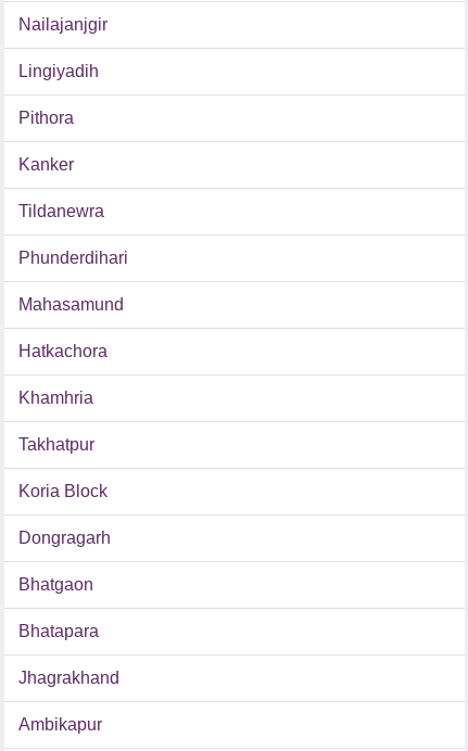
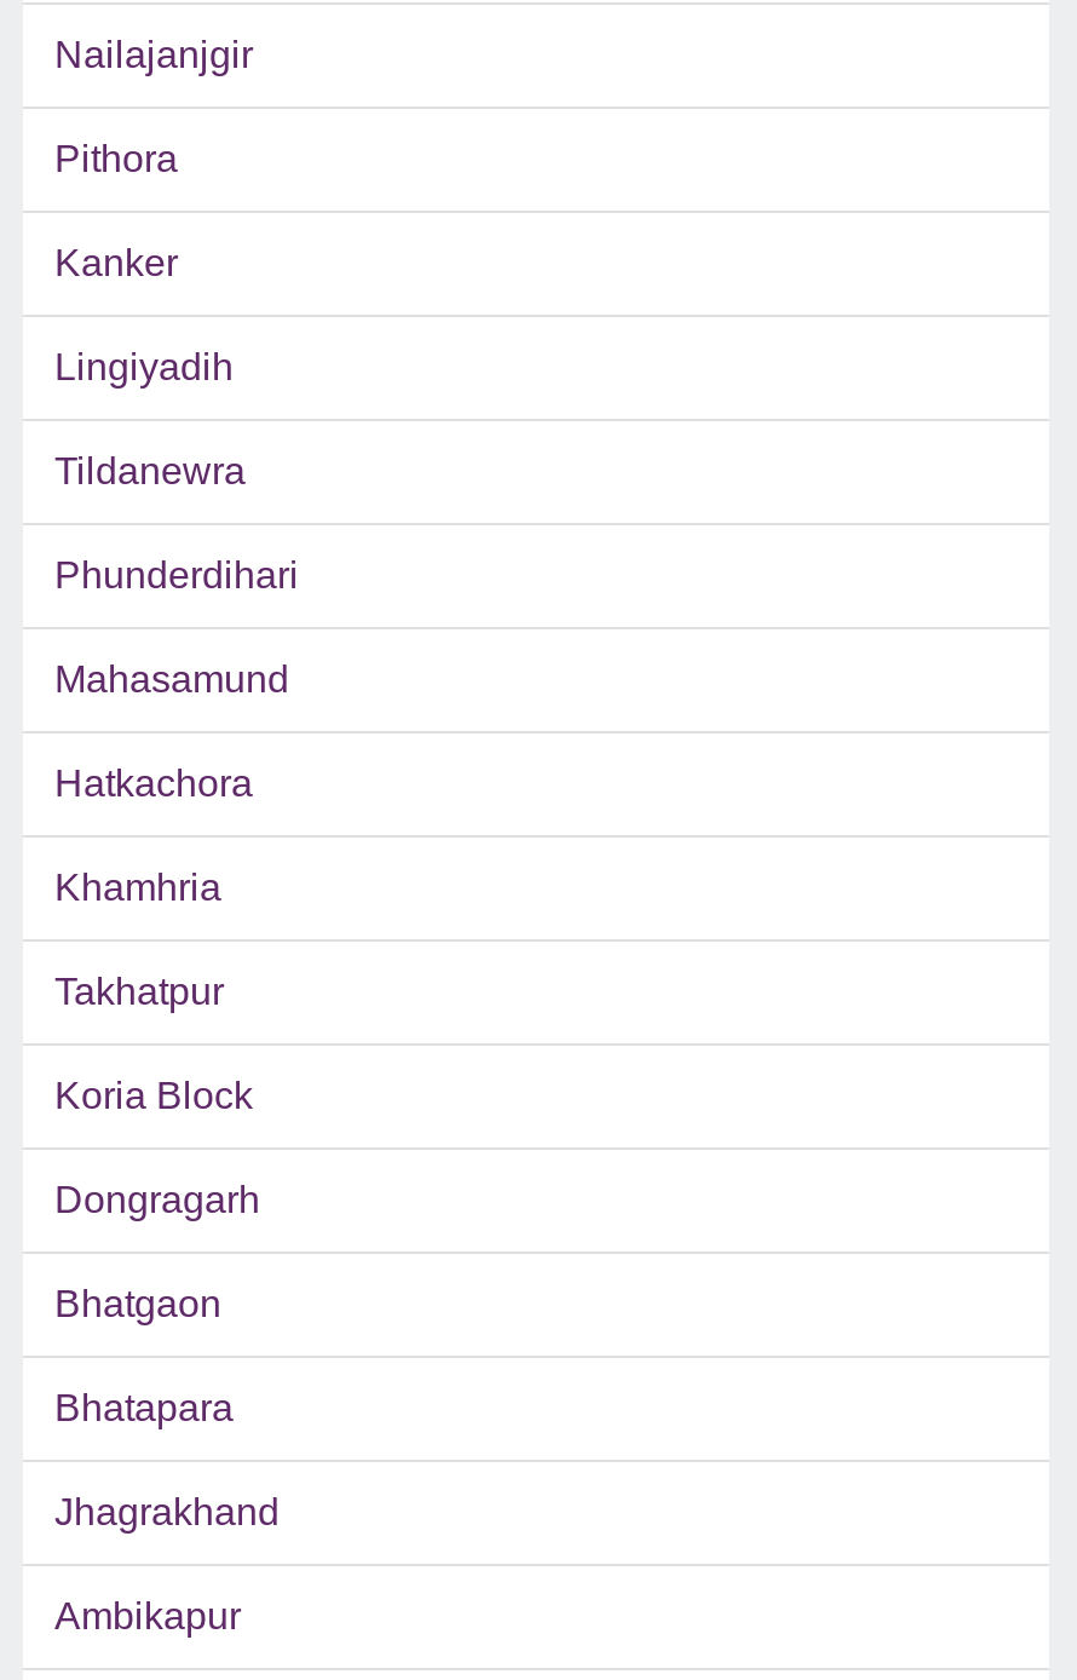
moved [18,62,99,81] -> [54,347,234,388]: Lingiyadih
moved [18,109,74,174] -> [54,138,178,284]: Pithora | Kanker

